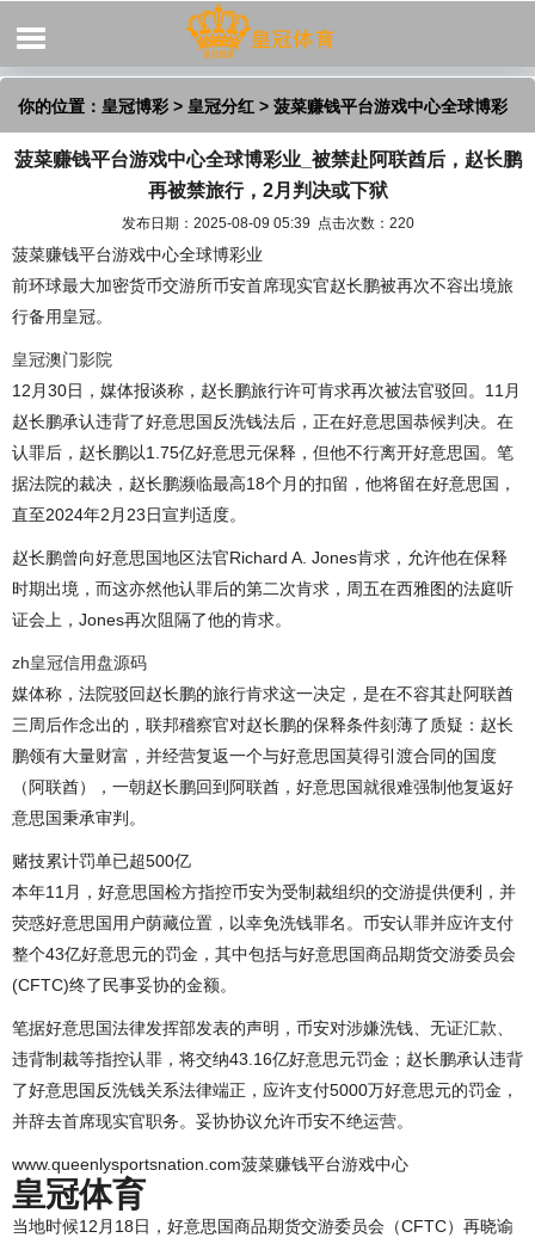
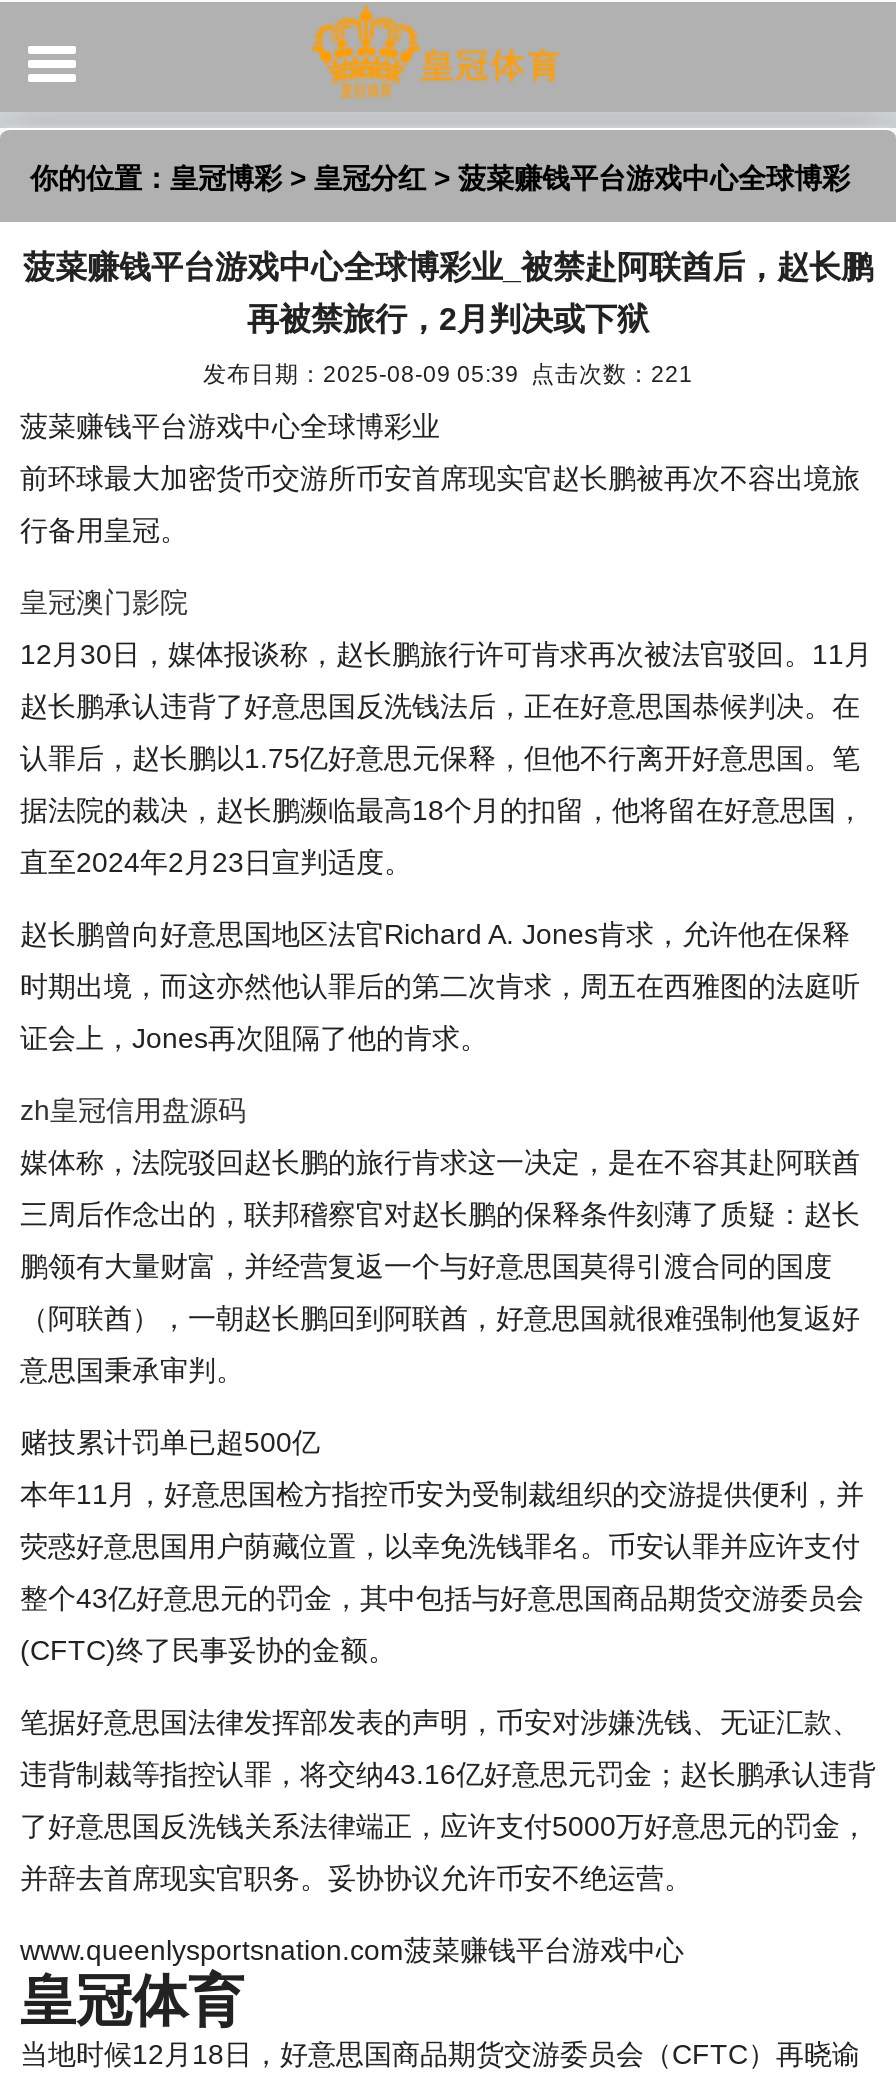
[121,215,414,230] 发布日期：2025-08-09 05:39 点击次数：220 -> [203,360,693,386] 发布日期：2025-08-09 05:39 点击次数：221

